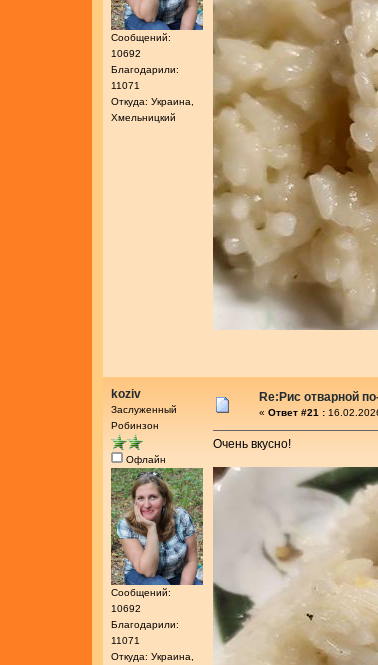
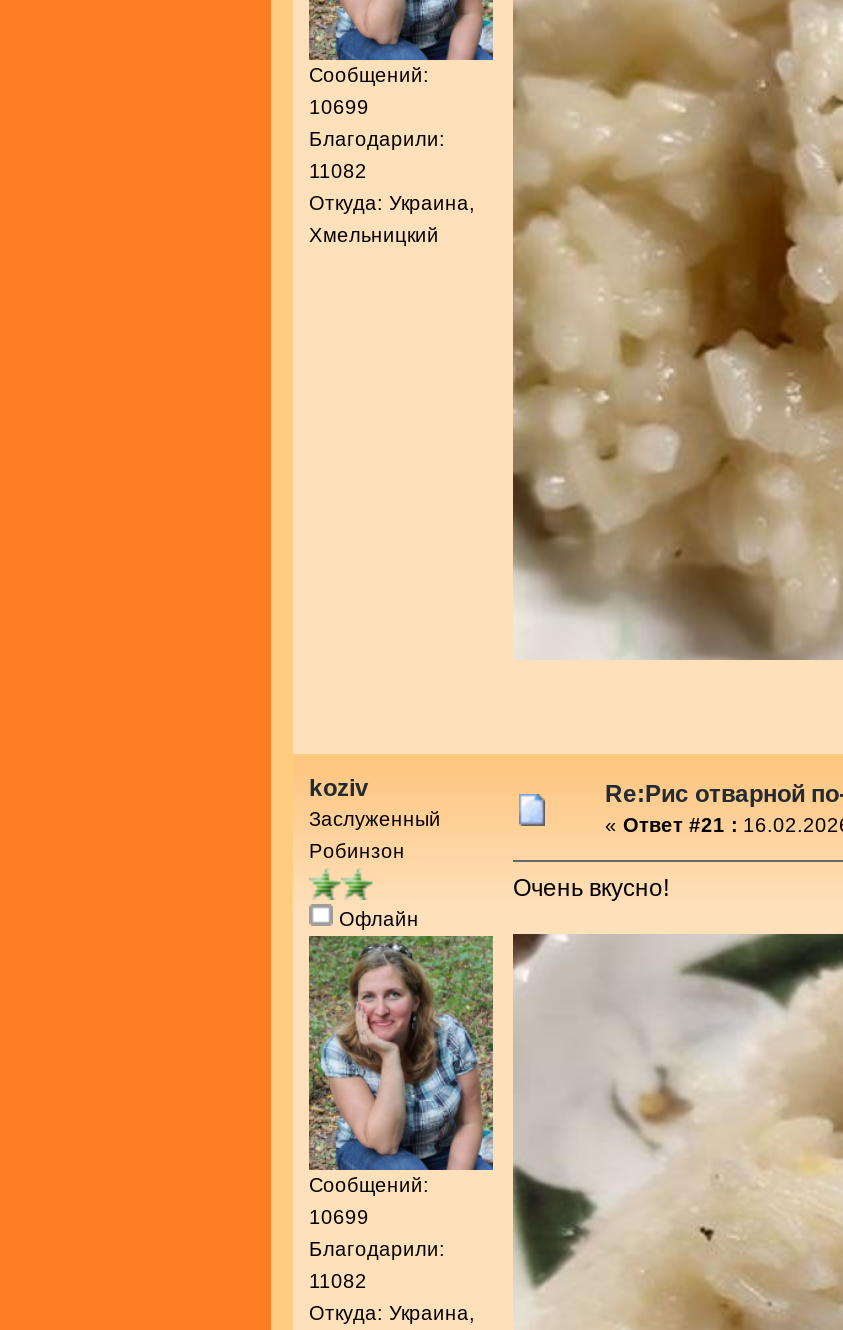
[111,48,141,59] 10692 -> [309,96,369,118] 10699
[111,80,140,91] 11071 -> [309,160,367,182] 11082
[111,603,141,614] 10692 -> [309,1206,369,1228] 10699
[111,635,140,646] 11071 -> [309,1270,367,1292] 11082

